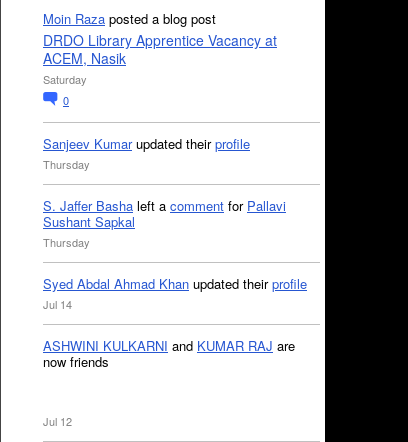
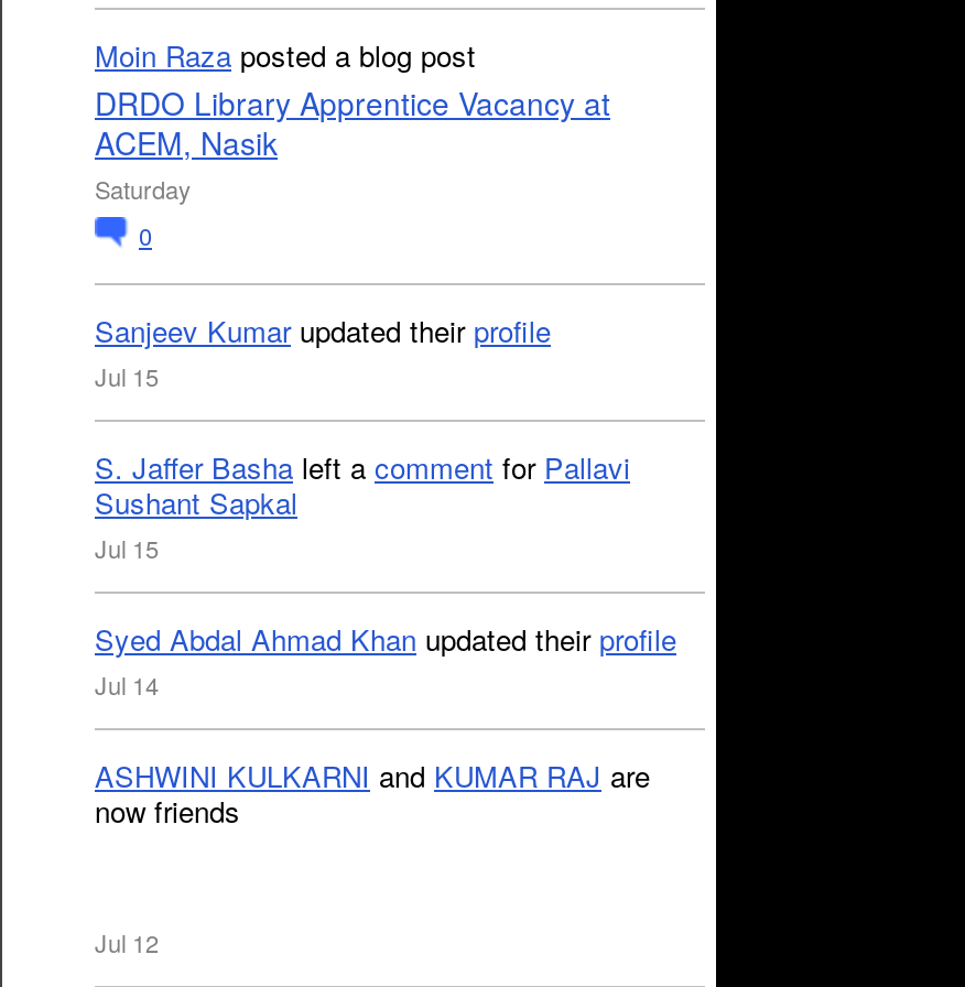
[43,156,90,172] Thursday -> [95,358,159,393] Jul 15
[43,234,90,250] Thursday -> [95,530,159,565] Jul 15

